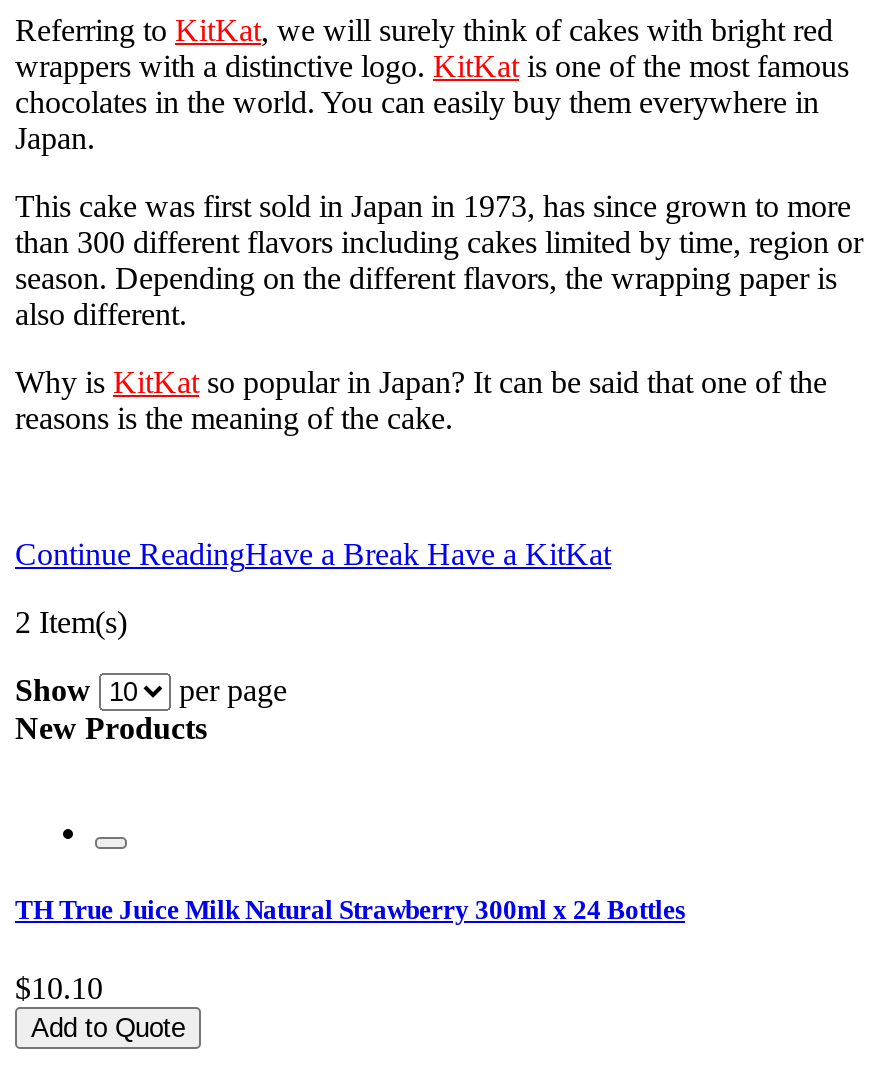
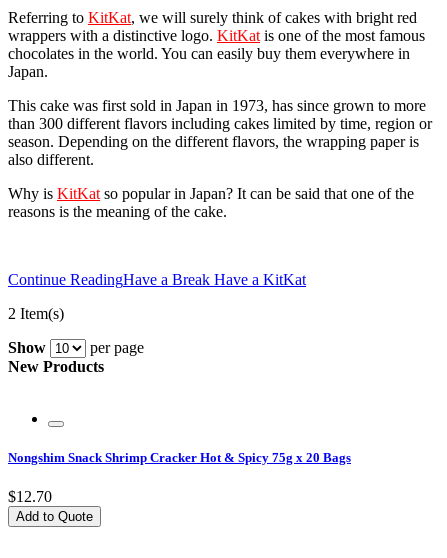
[15,895,685,925] TH True Juice Milk Natural Strawberry 300ml x 24 Bottles -> [8,450,351,465] Nongshim Snack Shrimp Cracker Hot & Spicy 75g x 20 Bags
[15,972,103,1006] $10.10 -> [8,488,52,505] $12.70

